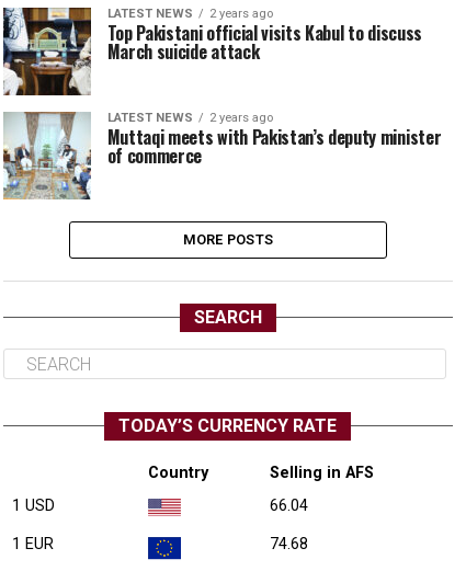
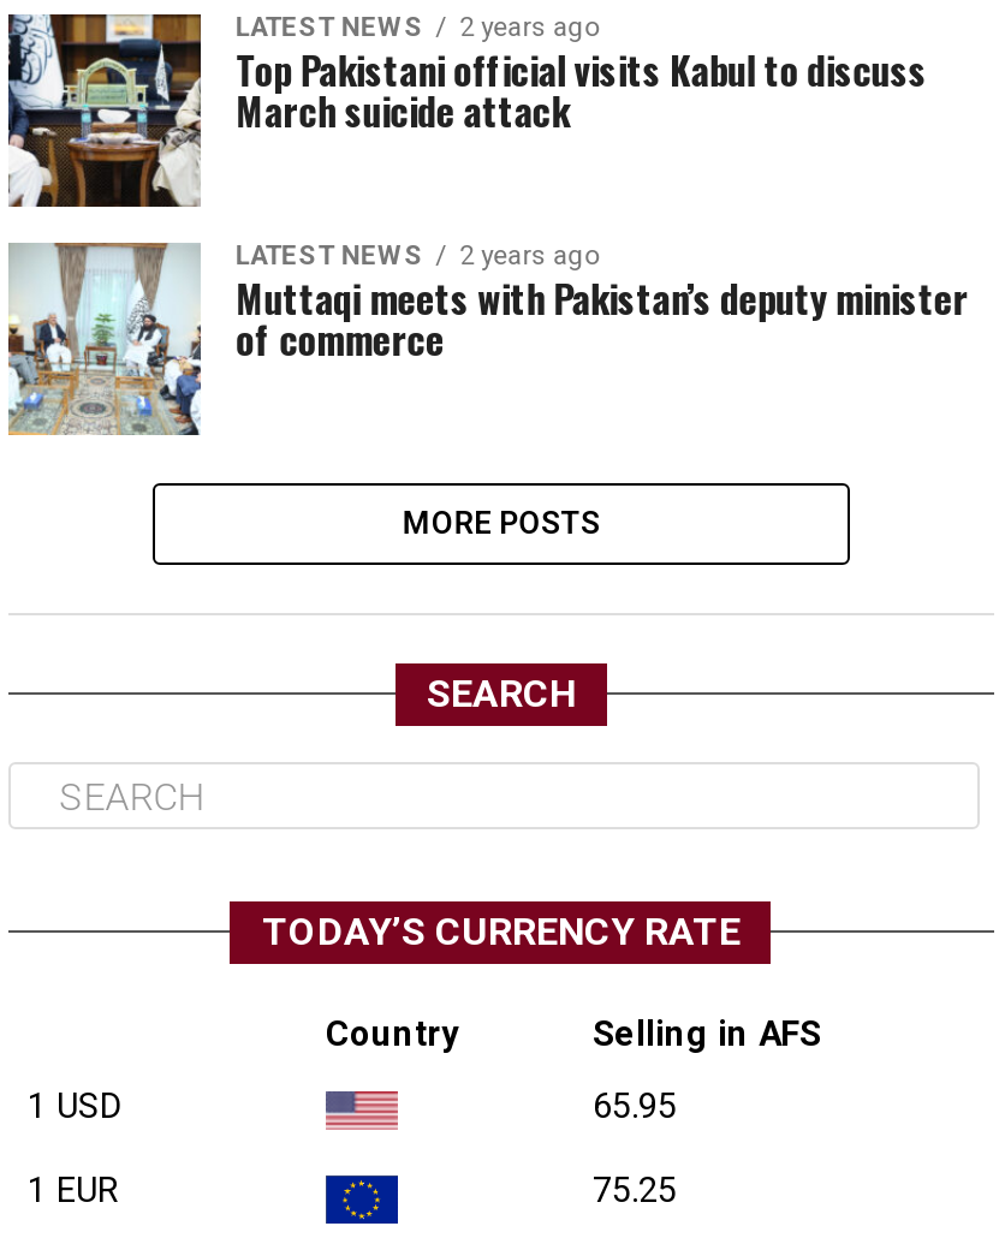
[270,496,308,515] 66.04 -> [593,1087,677,1127] 65.95
[270,535,308,553] 74.68 -> [593,1171,677,1212] 75.25

